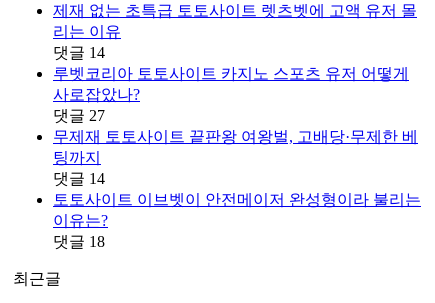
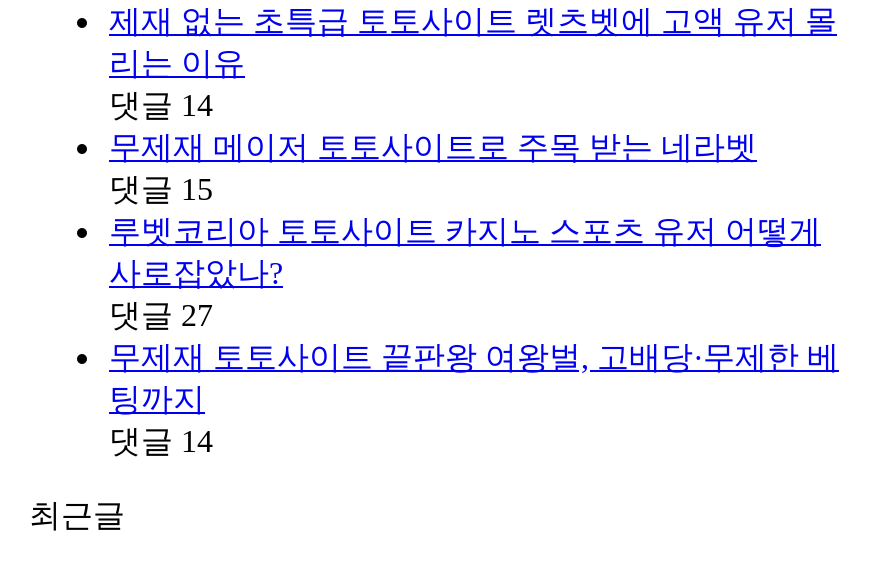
none -> [109,130,757,206] 무제재 메이저 토토사이트로 주목 받는 네라벳 | 댓글 15
moved [53,65,418,187] -> [109,214,839,458]: 루벳코리아 토토사이트 카지노 스포츠 유저 어떻게 | 사로잡았나? | 댓글 27 | 무제재 토토사이트 끝판왕 여왕벌, 고배당·무제한 베 | 댓글 14
[53,191,421,250] 토토사이트 이브벳이 안전메이저 완성형이라 불리는 | 이유는? | 댓글 18 -> none

